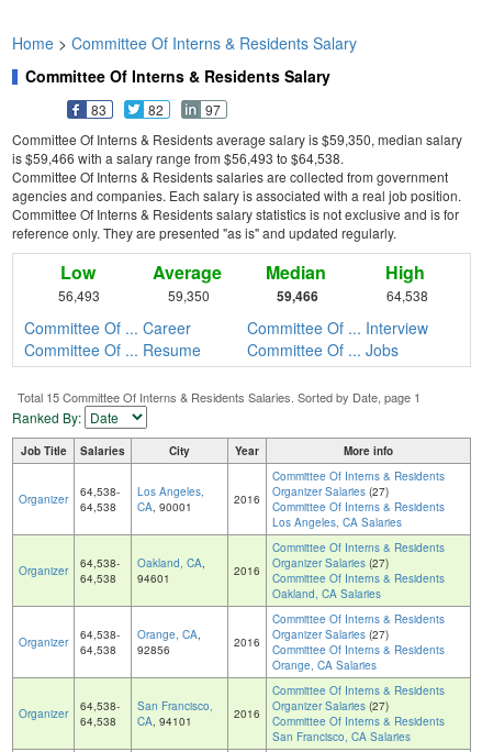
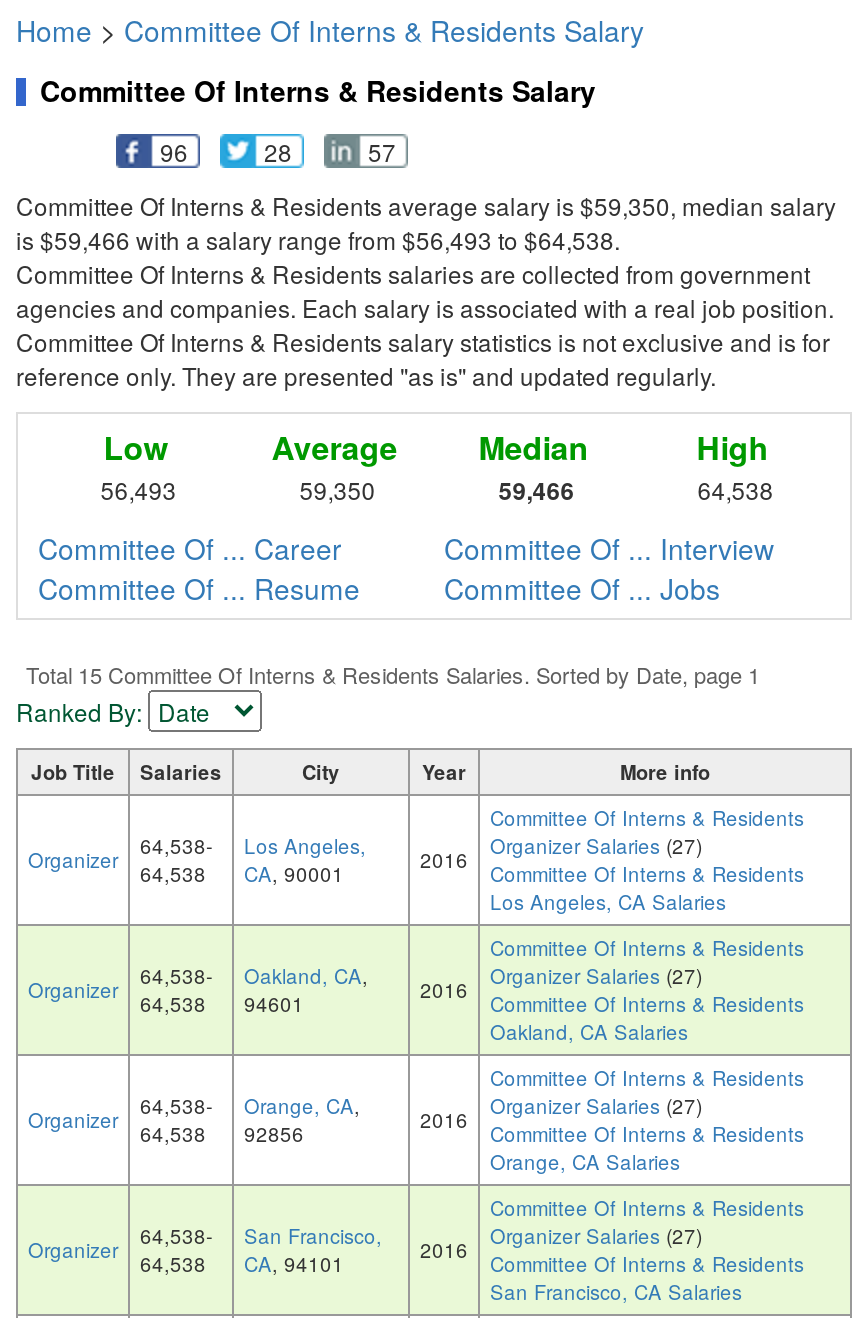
[91,100,107,119] 83 -> [160,135,188,169] 96
[148,100,164,119] 82 -> [264,135,292,169] 28
[205,100,221,119] 97 -> [368,135,396,169] 57

